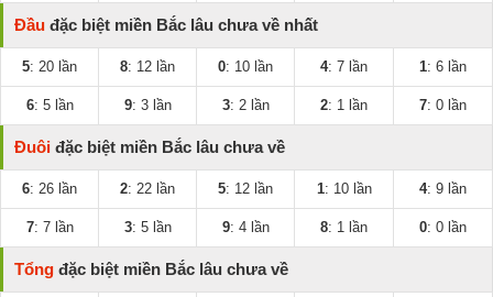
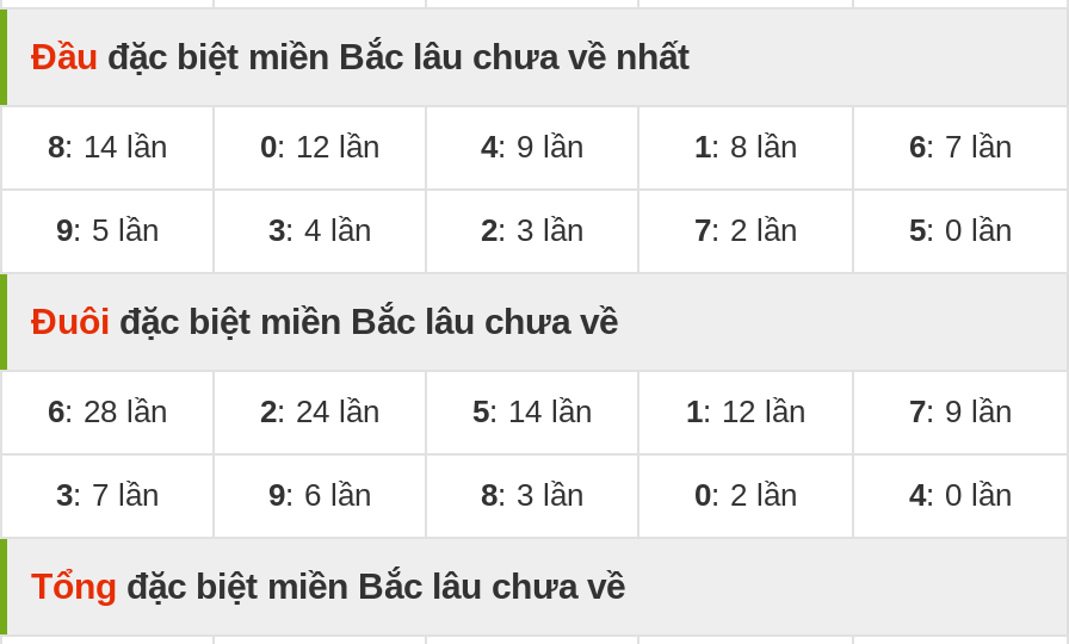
[22,58,77,75] 5: 20 lần -> [48,129,167,165] 8: 14 lần
[120,58,175,75] 8: 12 lần -> [260,129,379,165] 0: 12 lần
[218,58,273,75] 0: 10 lần -> [481,129,583,165] 4: 9 lần
[320,58,368,75] 4: 7 lần -> [694,129,797,165] 1: 8 lần
[419,58,467,75] 1: 6 lần -> [909,129,1012,165] 6: 7 lần
[26,97,73,113] 6: 5 lần -> [56,213,159,248] 9: 5 lần
[124,97,171,113] 9: 3 lần -> [268,213,371,248] 3: 4 lần
[222,97,269,113] 3: 2 lần -> [481,213,583,248] 2: 3 lần
[320,97,368,113] 2: 1 lần -> [694,213,797,248] 7: 2 lần
[419,97,467,113] 7: 0 lần -> [909,213,1012,248] 5: 0 lần
[22,181,77,197] 6: 26 lần -> [48,394,167,430] 6: 28 lần
[120,181,175,197] 2: 22 lần -> [260,394,379,430] 2: 24 lần
[218,181,273,197] 5: 12 lần -> [472,394,592,430] 5: 14 lần
[316,181,371,197] 1: 10 lần -> [686,394,805,430] 1: 12 lần
[419,181,467,197] 4: 9 lần -> [909,394,1012,430] 7: 9 lần
[26,219,73,236] 7: 7 lần -> [56,477,159,513] 3: 7 lần
[124,219,171,236] 3: 5 lần -> [268,477,371,513] 9: 6 lần
[222,219,269,236] 9: 4 lần -> [481,477,583,513] 8: 3 lần
[320,219,368,236] 8: 1 lần -> [694,477,797,513] 0: 2 lần
[419,219,467,236] 0: 0 lần -> [909,477,1012,513] 4: 0 lần

